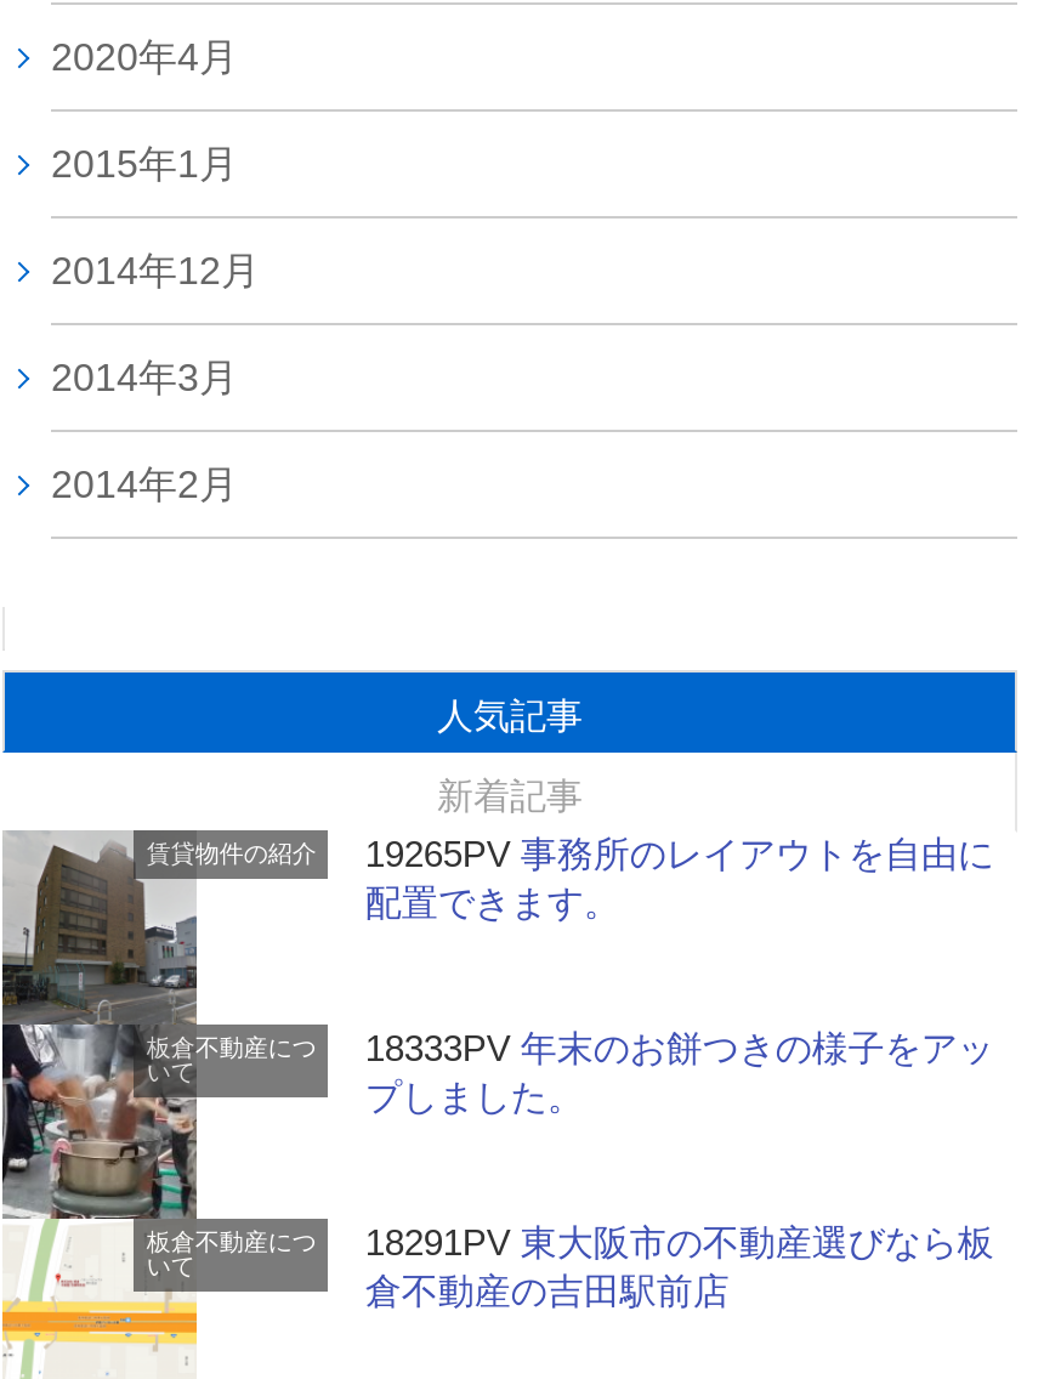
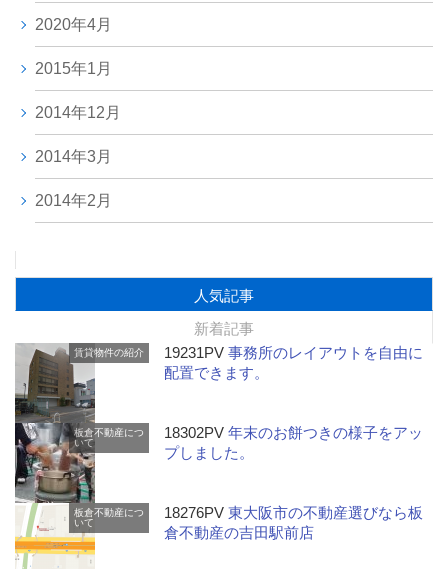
[365,833,994,874] 19265PV事務所のレイアウトを自由に -> [164,344,423,361] 19231PV事務所のレイアウトを自由に
[365,1027,994,1068] 18333PV年末のお餅つきの様子をアッ -> [164,424,423,441] 18302PV年末のお餅つきの様子をアッ
[365,1221,994,1262] 18291PV東大阪市の不動産選びなら板 -> [164,504,423,521] 18276PV東大阪市の不動産選びなら板

